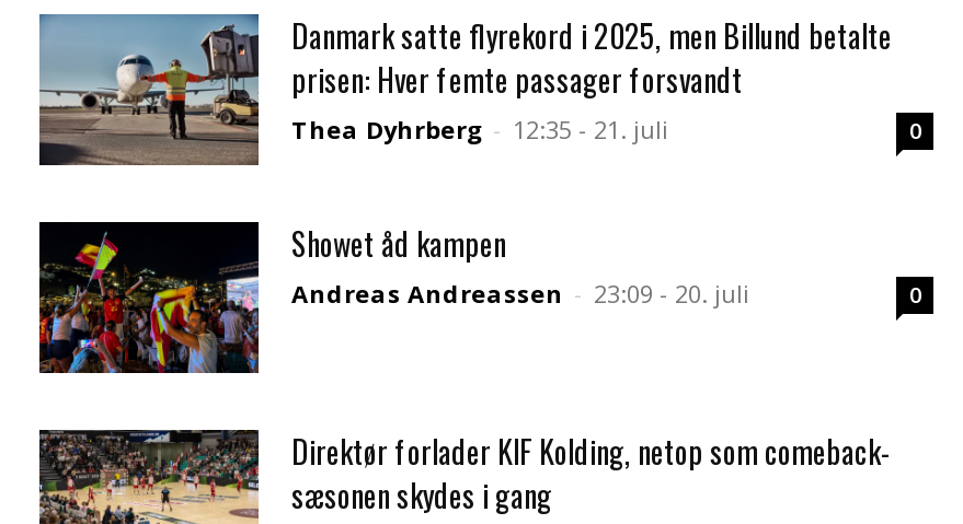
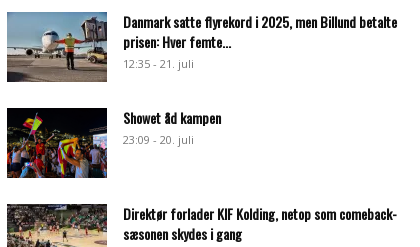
[291,56,922,145] prisen: Hver femte passager forsvandt | Thea Dyhrberg - 12:35 - 21. juli | 0 -> [123,31,231,71] prisen: Hver femte... | 12:35 - 21. juli
[291,277,922,309] Andreas Andreassen - 23:09 - 20. juli | 0 -> [123,132,194,147] 23:09 - 20. juli

